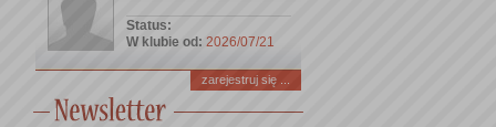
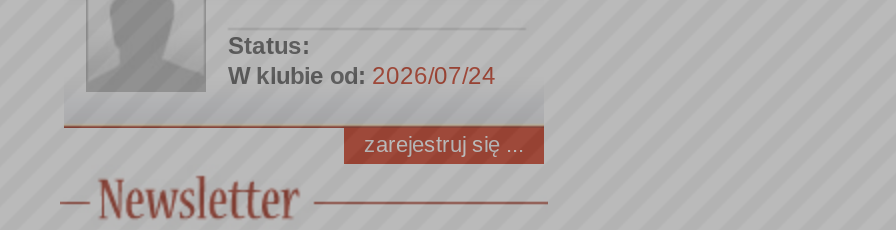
[126,34,275,50] W klubie od: 2026/07/21 -> [228,62,496,90] W klubie od: 2026/07/24

